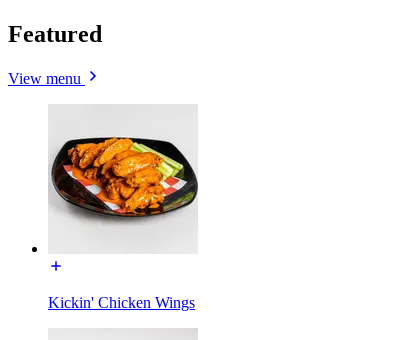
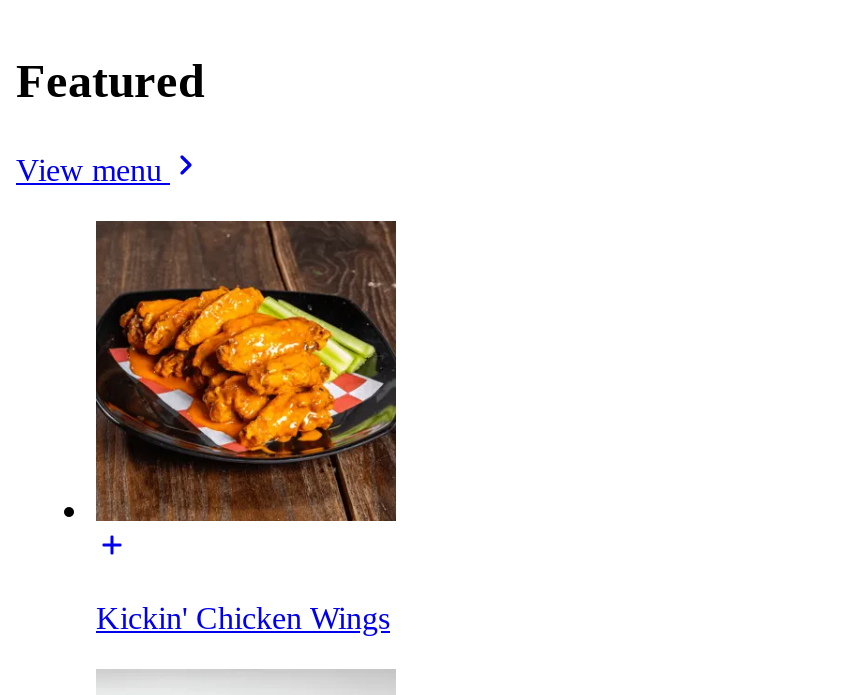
[48,104,198,254] [image] -> [94,219,398,523] [image]

